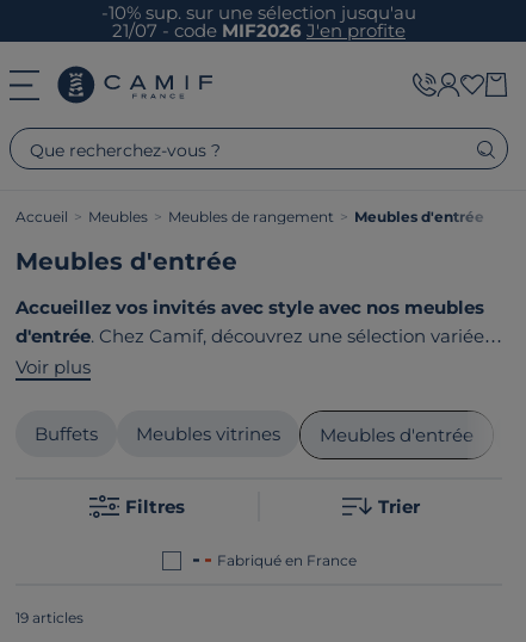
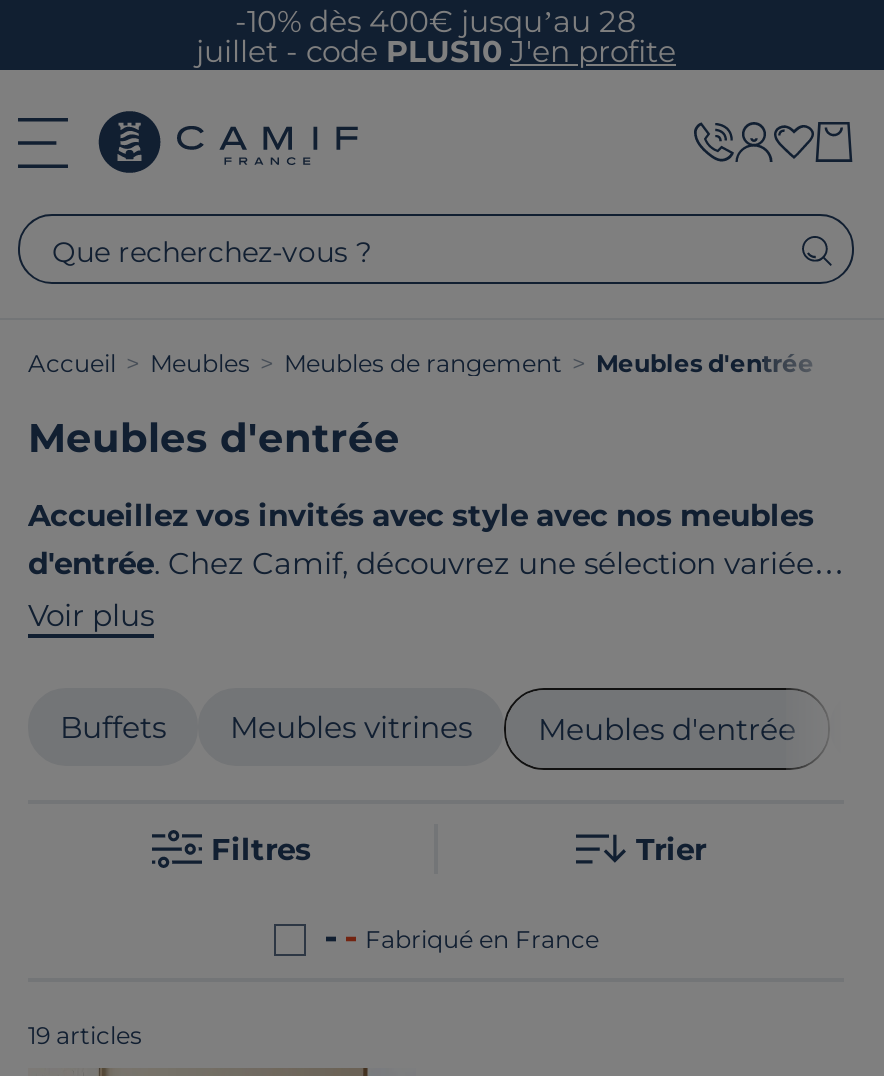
[101,1,416,41] -10% sup. sur une sélection jusqu'au | 21/07 - codeMIF2026 J'en profite -> [196,1,676,69] -10% dès 400€ jusqu’au 28 | juillet - codePLUS10 J'en profite

